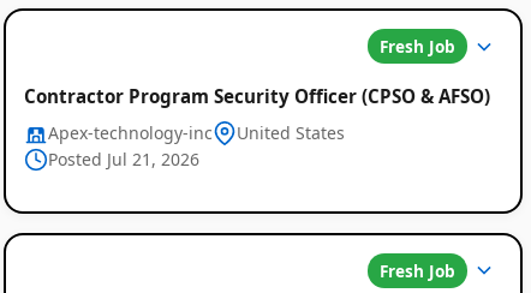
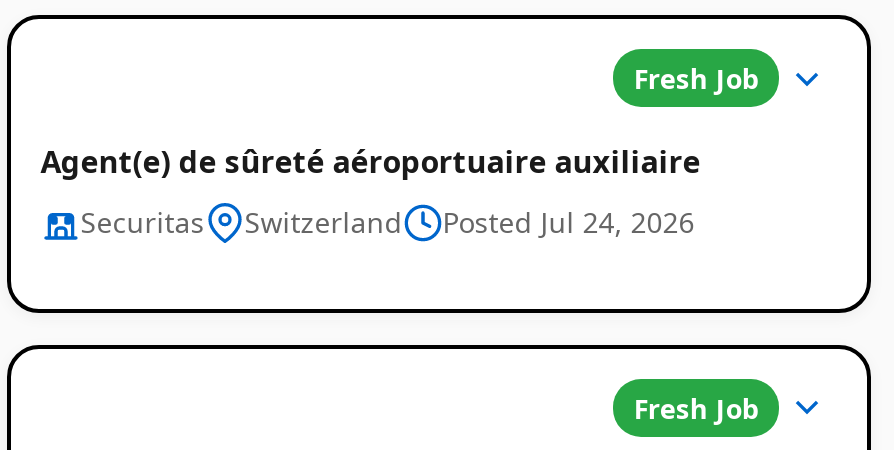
[24,84,490,108] Contractor Program Security Officer (CPSO & AFSO) -> [40,142,700,182] Agent(e) de sûreté aéroportuaire auxiliaire
[48,122,344,171] Apex-technology-inc | United States | Posted Jul 21, 2026 -> [80,204,694,242] Securitas | Switzerland | Posted Jul 24, 2026

